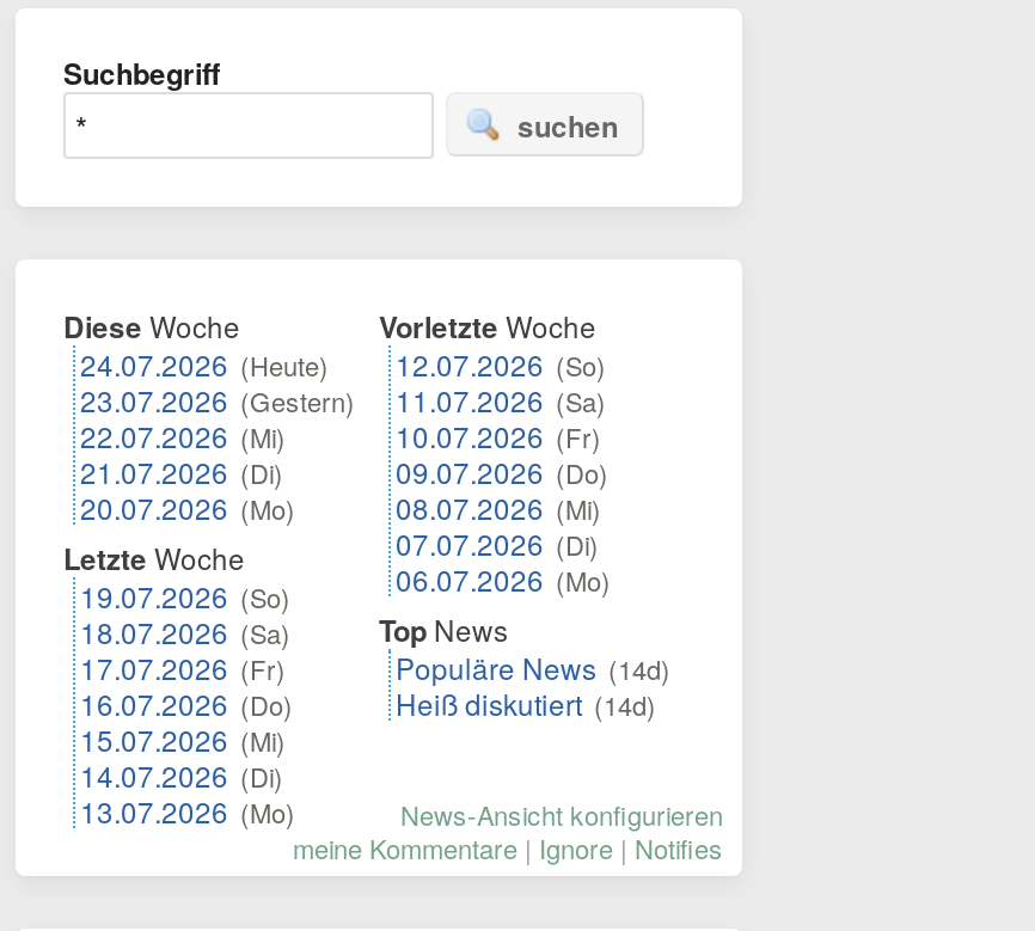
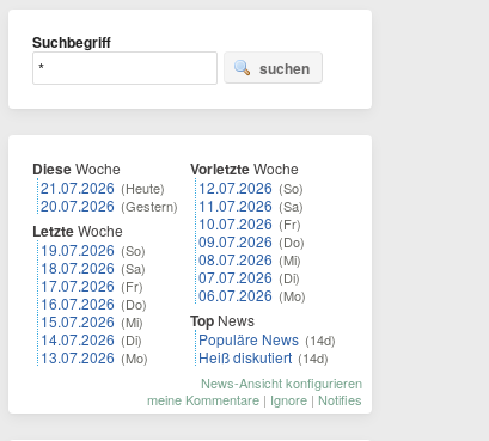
[80,343,355,527] 24.07.2026 (Heute) | 23.07.2026 (Gestern) | 22.07.2026 (Mi) | 21.07.2026 (Di) | 20.07.2026 (Mo) -> [41,177,178,215] 21.07.2026 (Heute) | 20.07.2026 (Gestern)
moved [63,537,295,831] -> [32,220,148,367]: Letzte Woche | 19.07.2026 (So) | 18.07.2026 (Sa) | 17.07.2026 (Fr) | 16.07.2026 (Do) | 15.07.2026 (Mi) | 14.07.2026 (Di) | 13.07.2026 (Mo)

